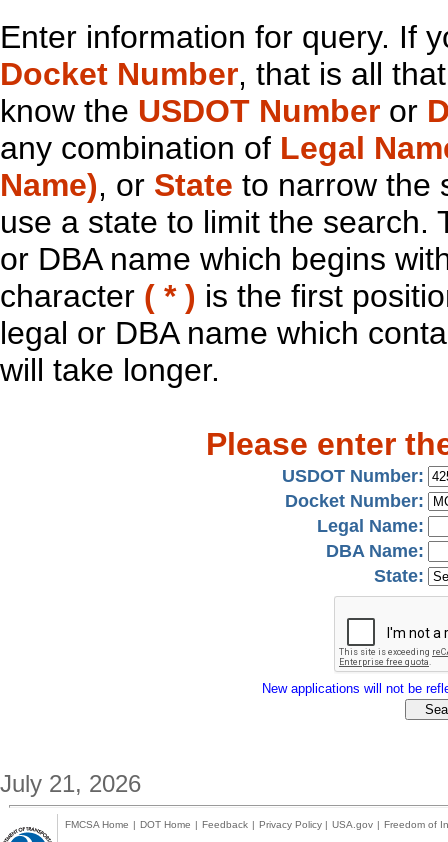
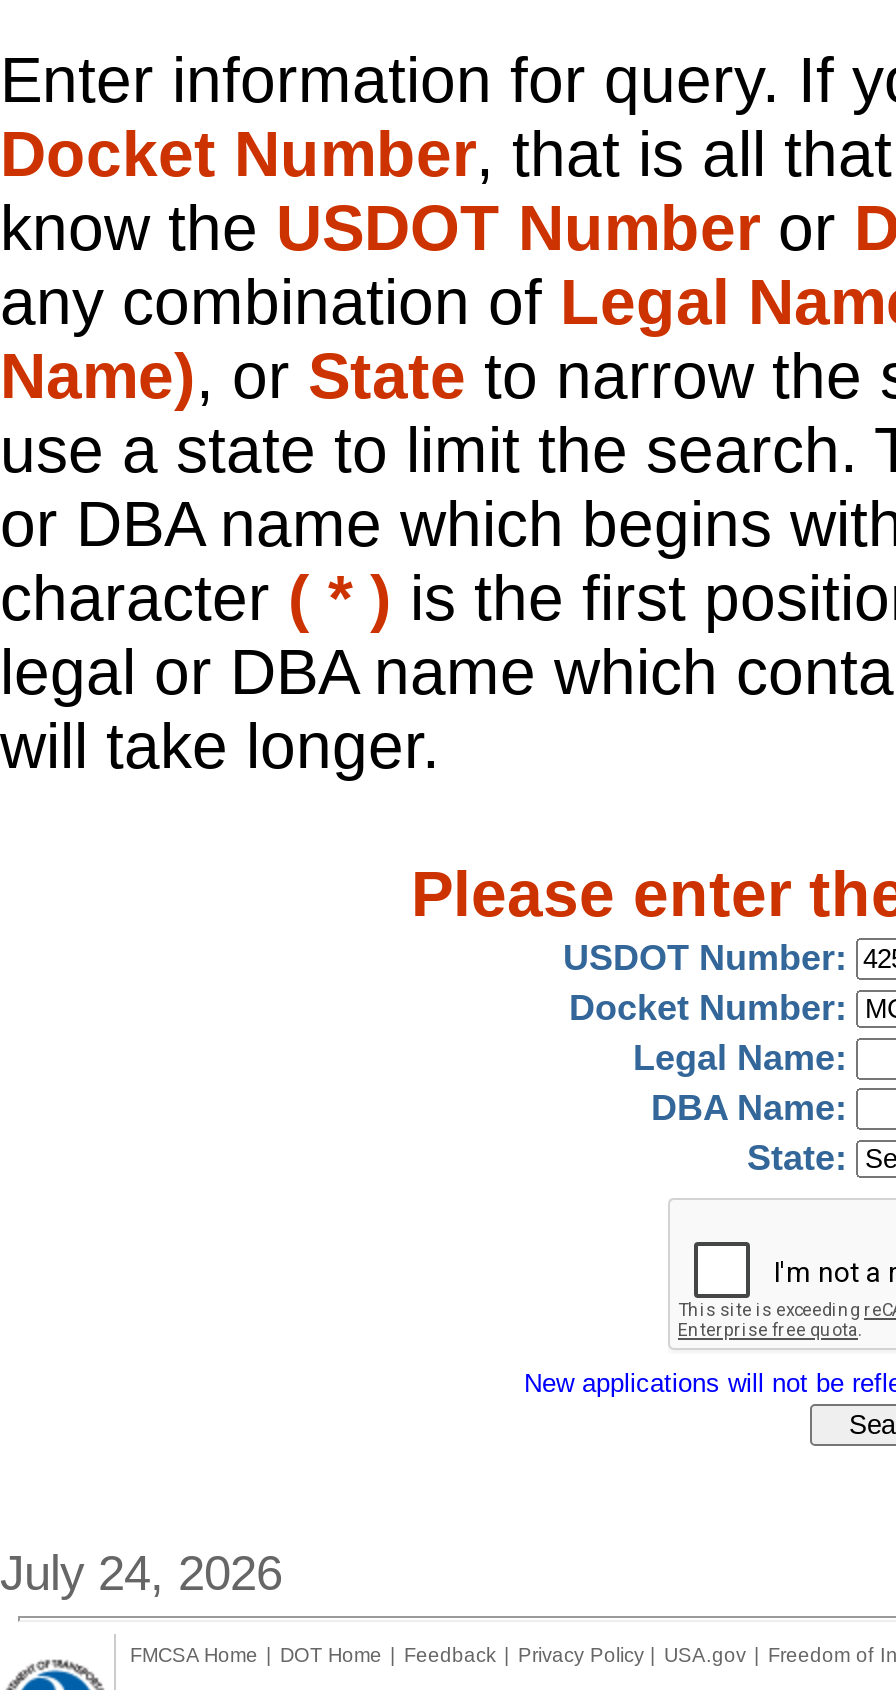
[0,770,141,797] July 21, 2026 -> [0,1546,282,1600] July 24, 2026

